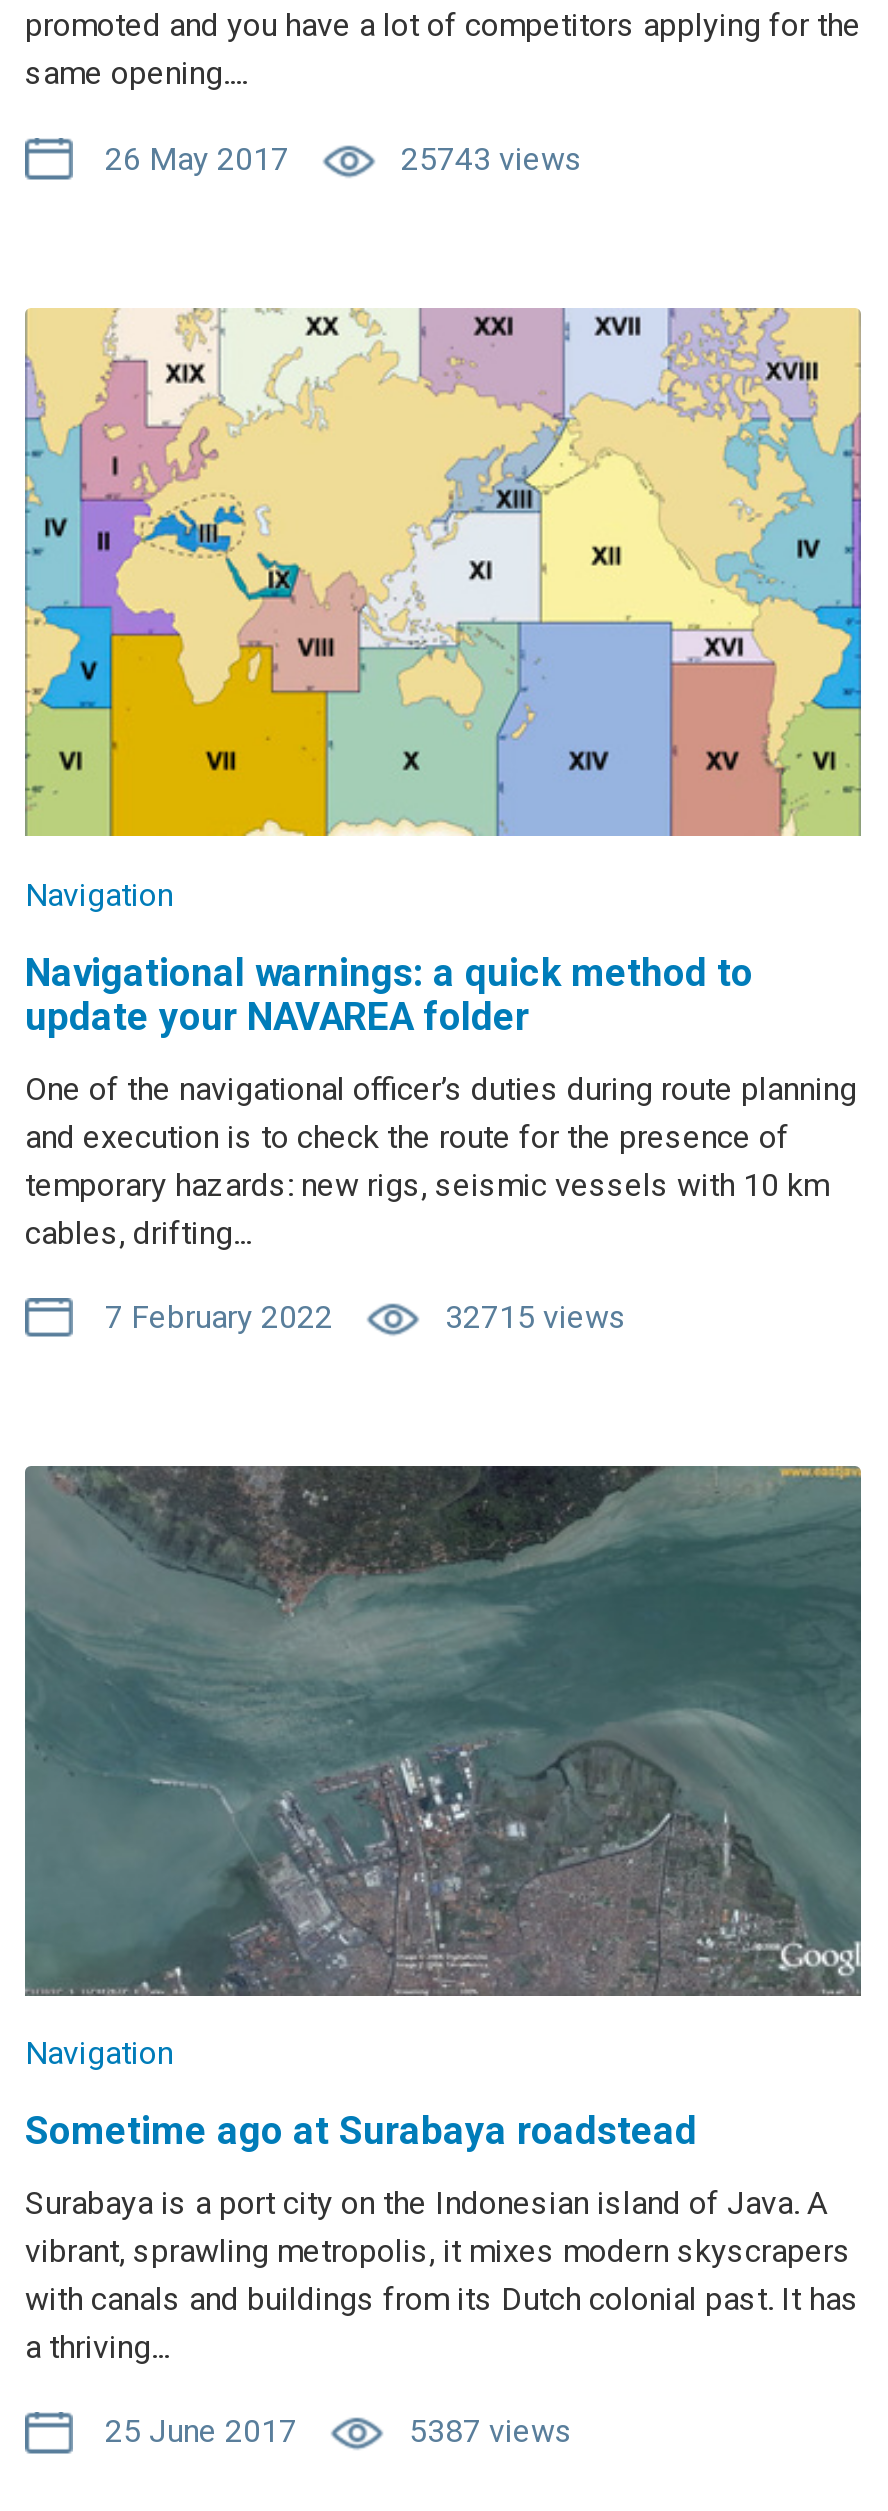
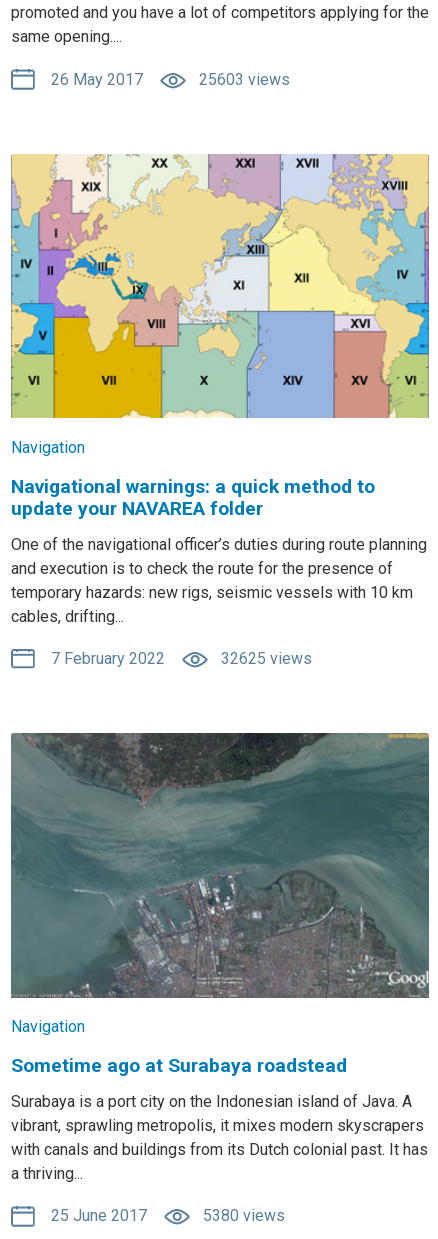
[401,140,583,178] 25743 views -> [199,70,290,89] 25603 views
[445,1298,627,1336] 32715 views -> [221,649,312,668] 32625 views
[409,2413,573,2451] 5387 views -> [203,1206,285,1225] 5380 views

